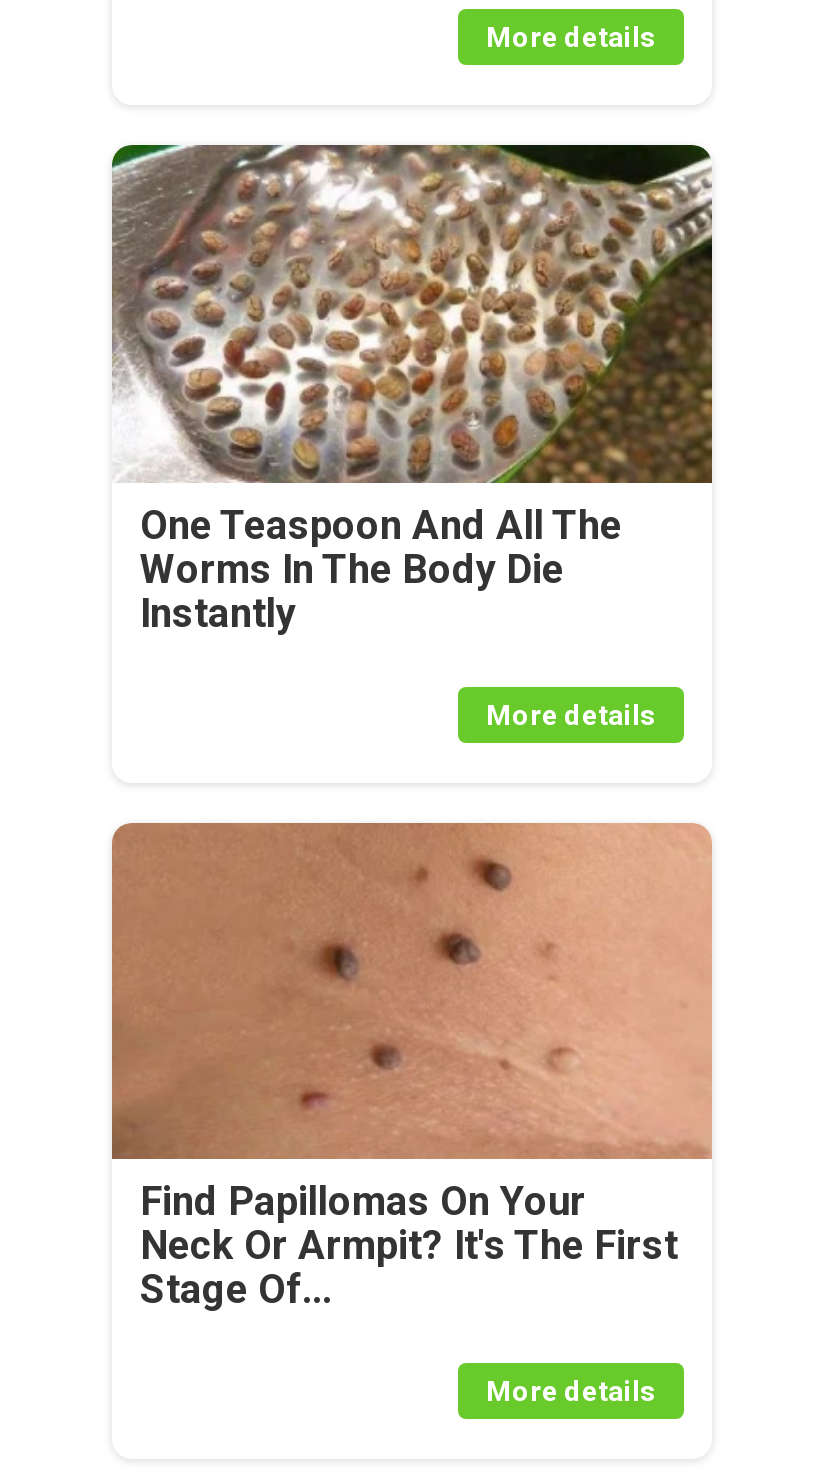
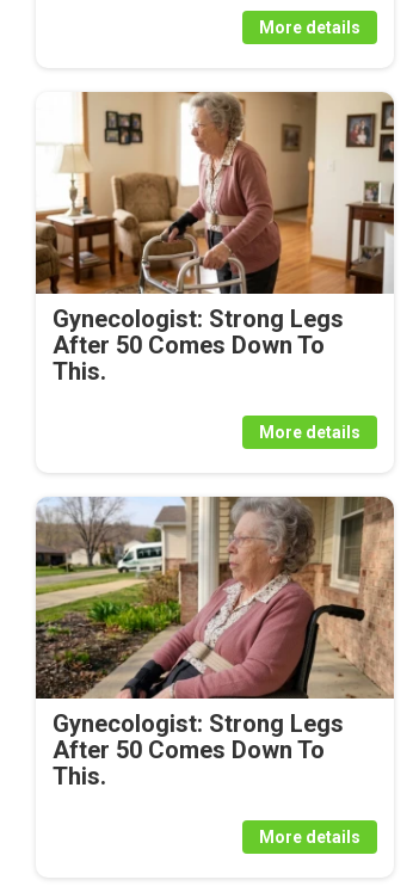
[110,142,714,636] [image] | One Teaspoon And All The | Worms In The Body Die | Instantly -> [35,92,395,386] [image] | Gynecologist: Strong Legs | After 50 Comes Down To | This.
[110,820,712,1314] [image] | Find Papillomas On Your | Neck Or Armpit? It's The First | Stage Of... -> [35,496,394,790] [image] | Gynecologist: Strong Legs | After 50 Comes Down To | This.

